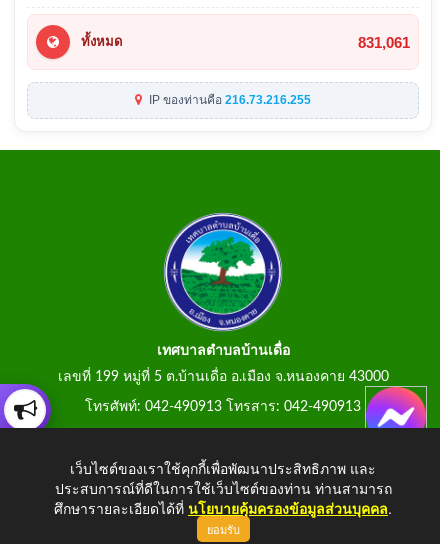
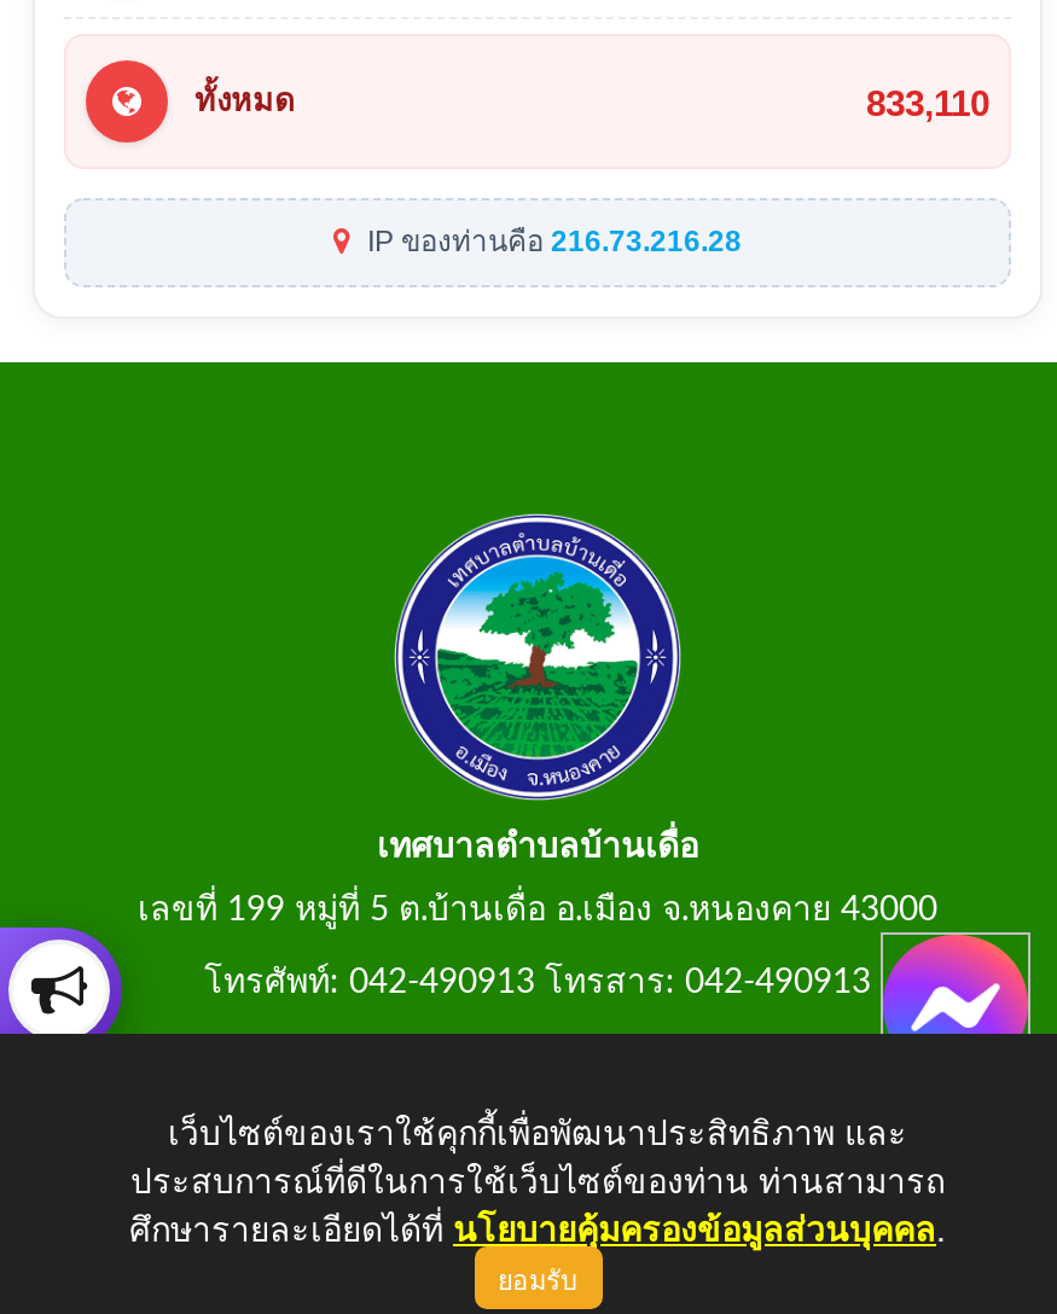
[358,34,410,51] 831,061 -> [866,82,989,123] 833,110
[146,93,311,107] IP ของท่านคือ216.73.216.255 -> [360,226,742,260] IP ของท่านคือ216.73.216.28

